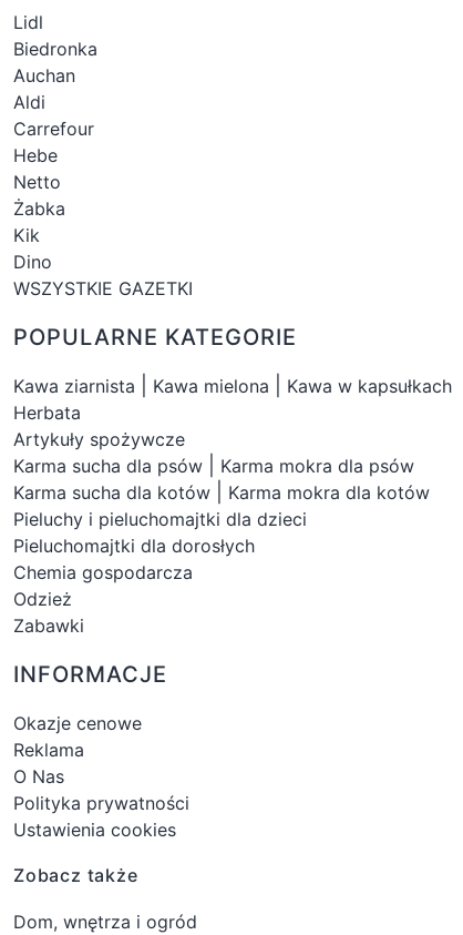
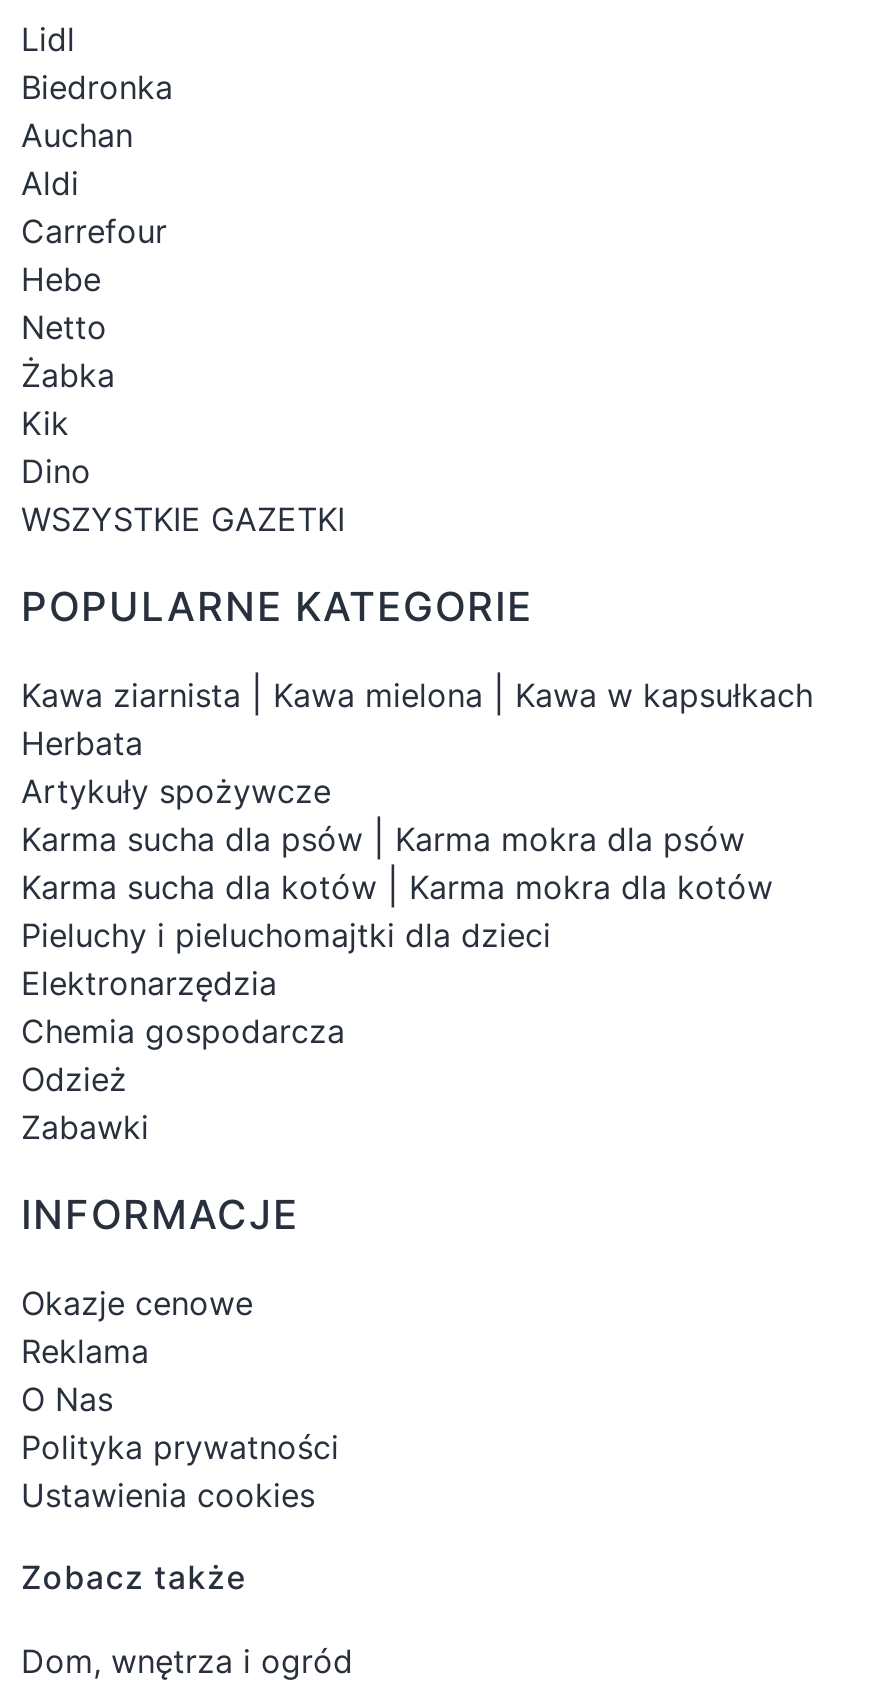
[13,534,255,557] Pieluchomajtki dla dorosłych -> [21,963,277,1003] Elektronarzędzia

